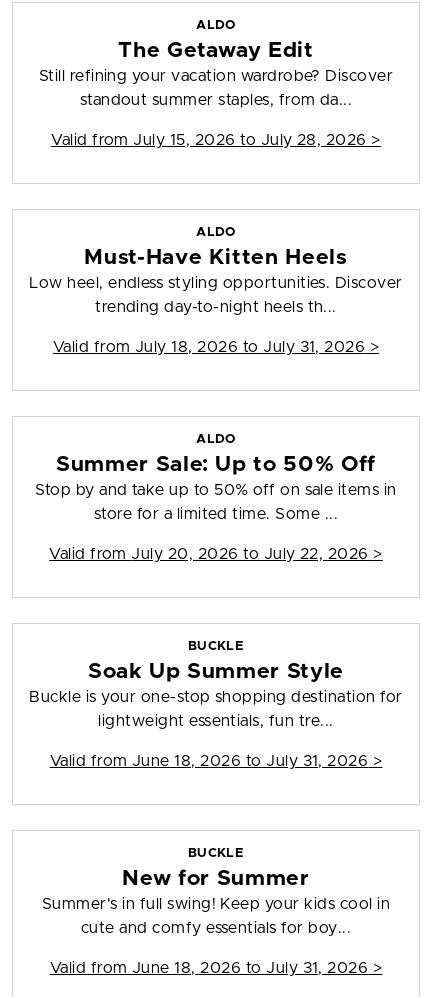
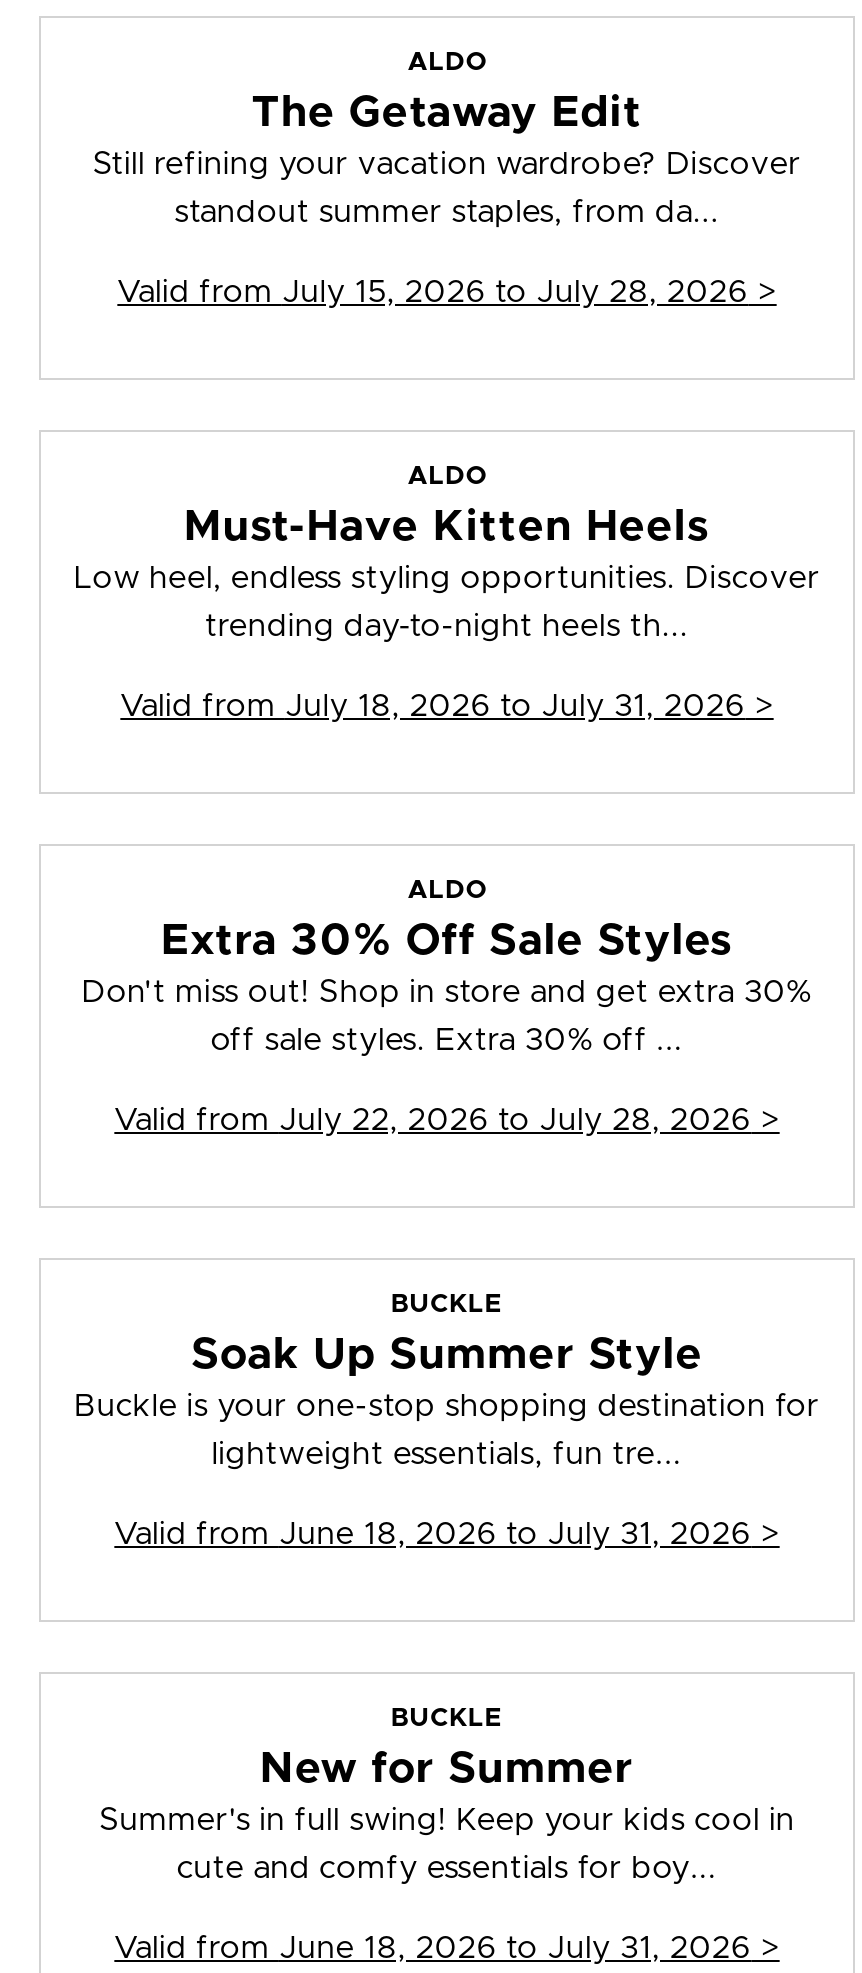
[35,454,397,498] Summer Sale: Up to 50% Off | Stop by and take up to 50% off on sale items in -> [81,920,813,1008] Extra 30% Off Sale Styles | Don't miss out! Shop in store and get extra 30%
[94,506,338,522] store for a limited time. Some ... -> [211,1024,683,1056] off sale styles. Extra 30% off ...
[49,546,383,562] Valid from July 20, 2026 to July 22, 2026 > -> [114,1104,780,1136] Valid from July 22, 2026 to July 28, 2026 >

